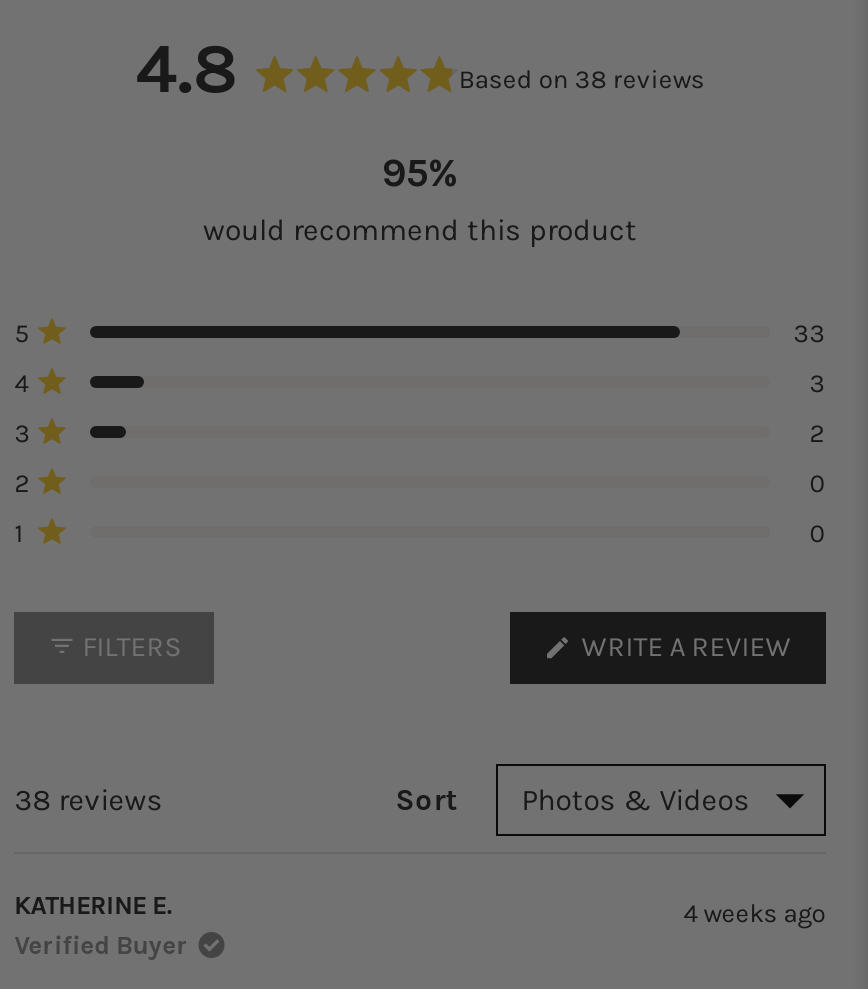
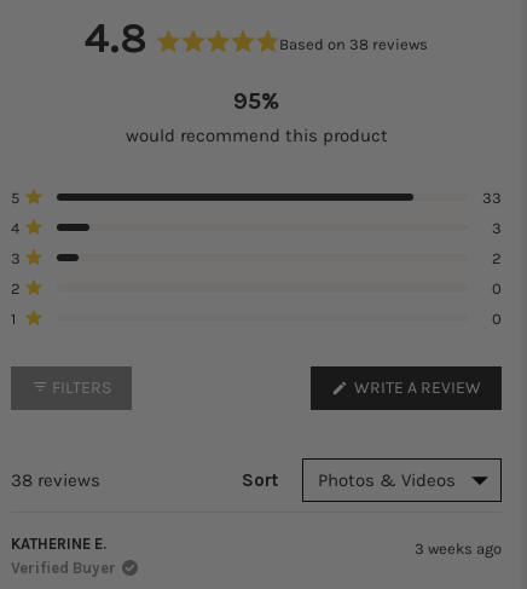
[684,898,826,928] 4 weeks ago -> [414,539,501,557] 3 weeks ago

